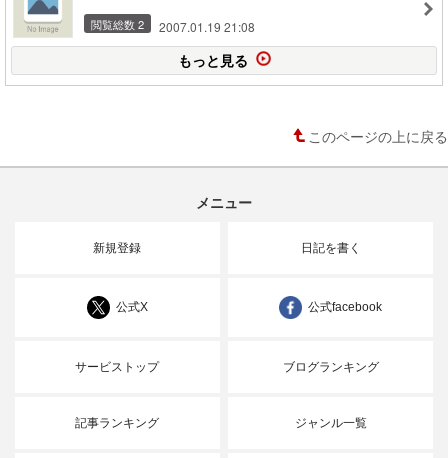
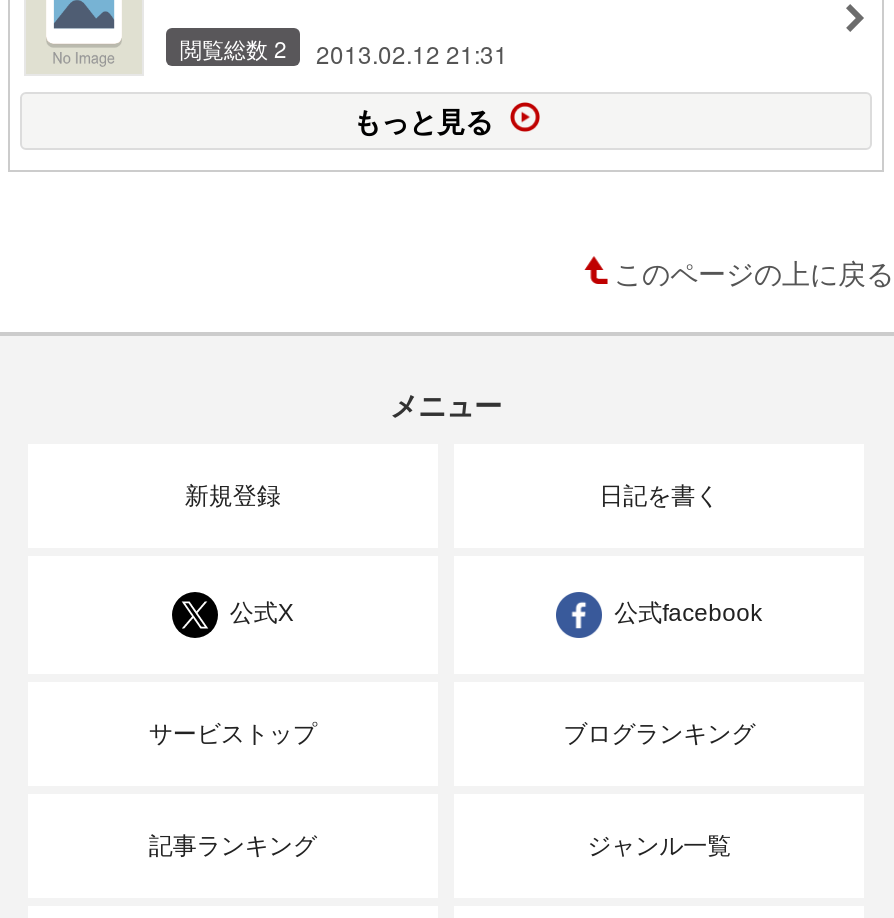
[91,16,255,35] 閲覧総数 2 2007.01.19 21:08 -> [180,32,508,70] 閲覧総数 2 2013.02.12 21:31

